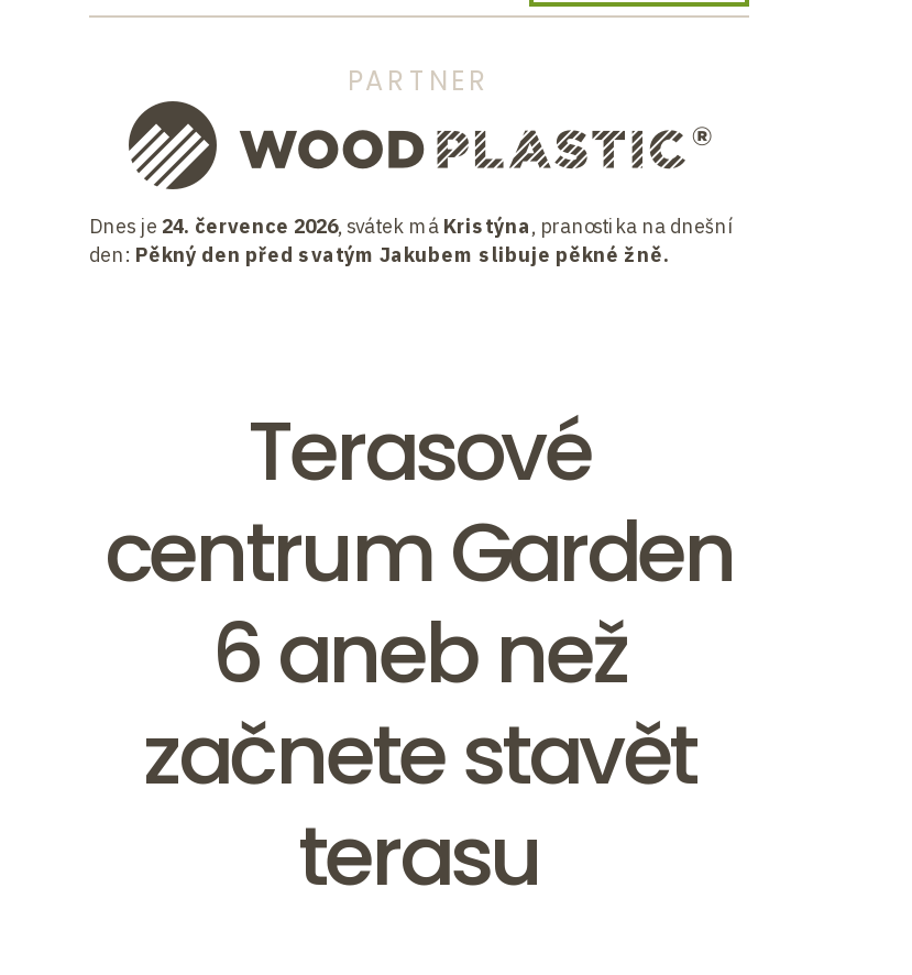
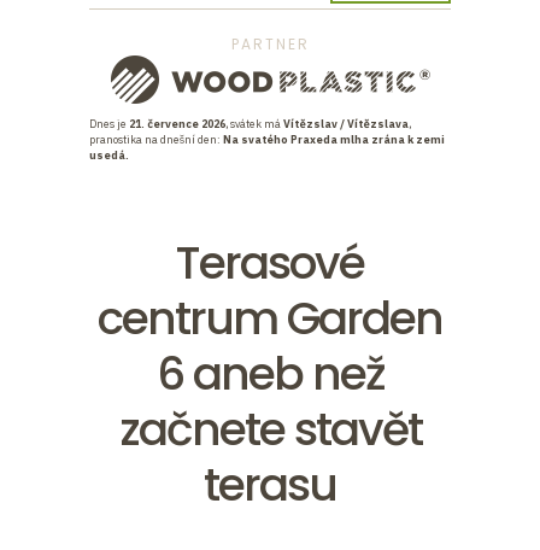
[89,213,734,266] Dnes je 24. července 2026, svátek má Kristýna, pranostika na dnešní | den: Pěkný den před svatým Jakubem slibuje pěkné žně. -> [89,117,445,162] Dnes je 21. července 2026, svátek má Vítězslav / Vítězslava | pranostika na dnešní den: Na svatého Praxeda mlha zrána k zemi | usedá.

